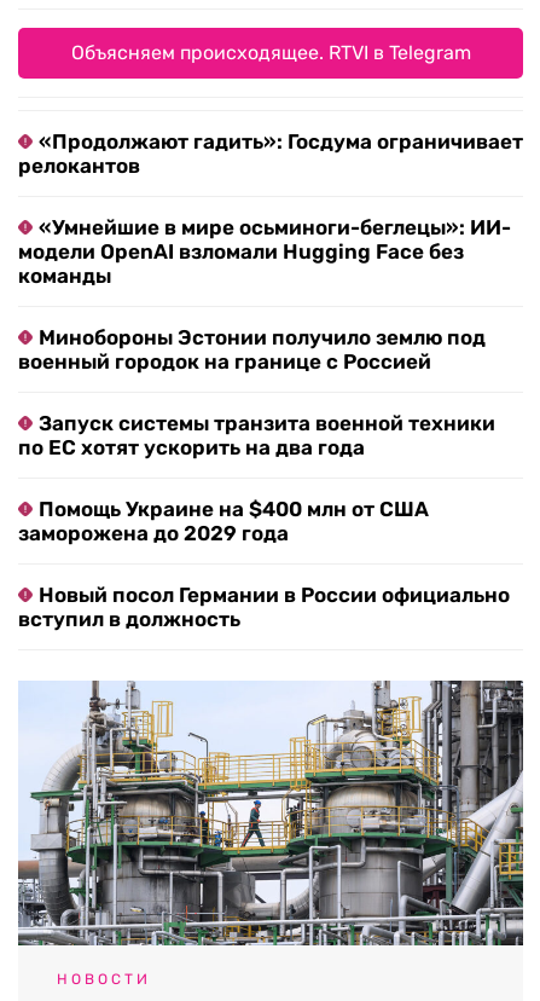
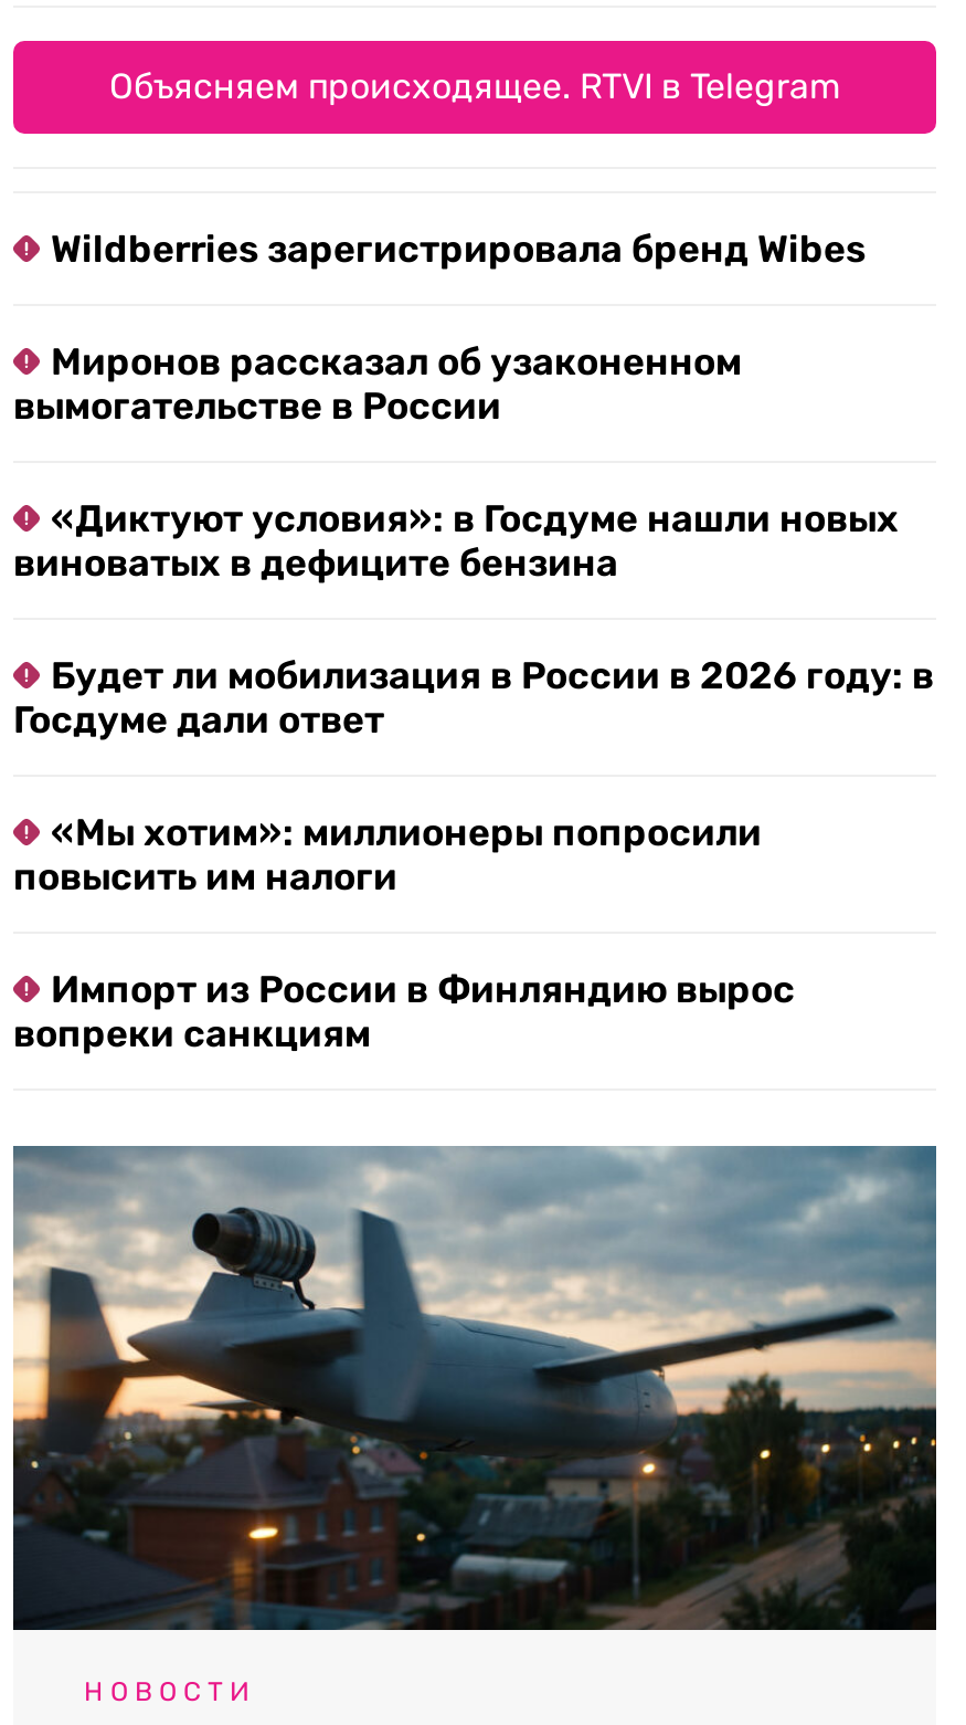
[18,129,523,178] «Продолжают гадить»: Госдума ограничивает | релокантов -> [51,227,866,271] Wildberries зарегистрировала бренд Wibes
[18,215,511,288] «Умнейшие в мире осьминоги-беглецы»: ИИ- | модели OpenAI взломали Hugging Face без | команды -> [13,339,742,428] Миронов рассказал об узаконенном | вымогательстве в России
[18,325,486,374] Минобороны Эстонии получило землю под | военный городок на границе с Россией -> [13,496,899,585] «Диктуют условия»: в Госдуме нашли новых | виноватых в дефиците бензина
[18,411,495,460] Запуск системы транзита военной техники | по ЕС хотят ускорить на два года -> [13,653,934,742] Будет ли мобилизация в России в 2026 году: в | Госдуме дали ответ
[18,497,429,545] Помощь Украине на $400 млн от США | заморожена до 2029 года -> [13,810,762,899] «Мы хотим»: миллионеры попросили | повысить им налоги
[18,583,510,631] Новый посол Германии в России официально | вступил в должность -> [13,967,795,1056] Импорт из России в Финляндию вырос | вопреки санкциям
[17,679,524,947] [image] -> [11,1144,938,1632] [image]

